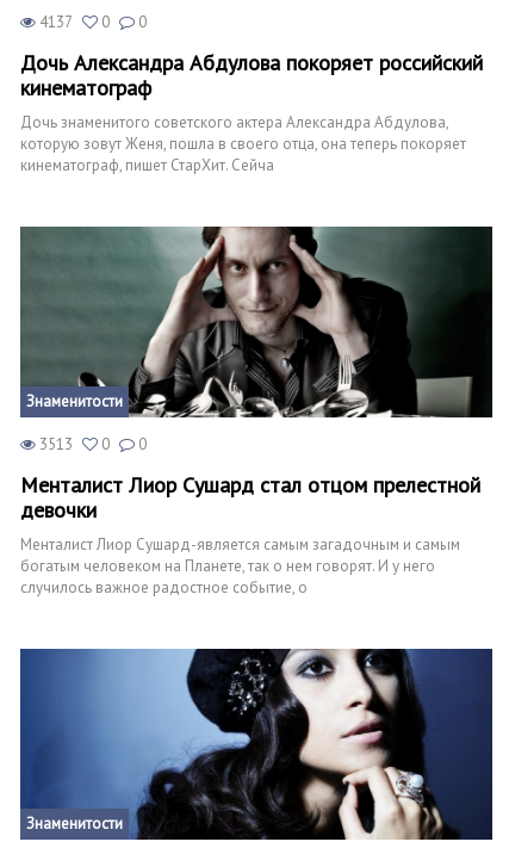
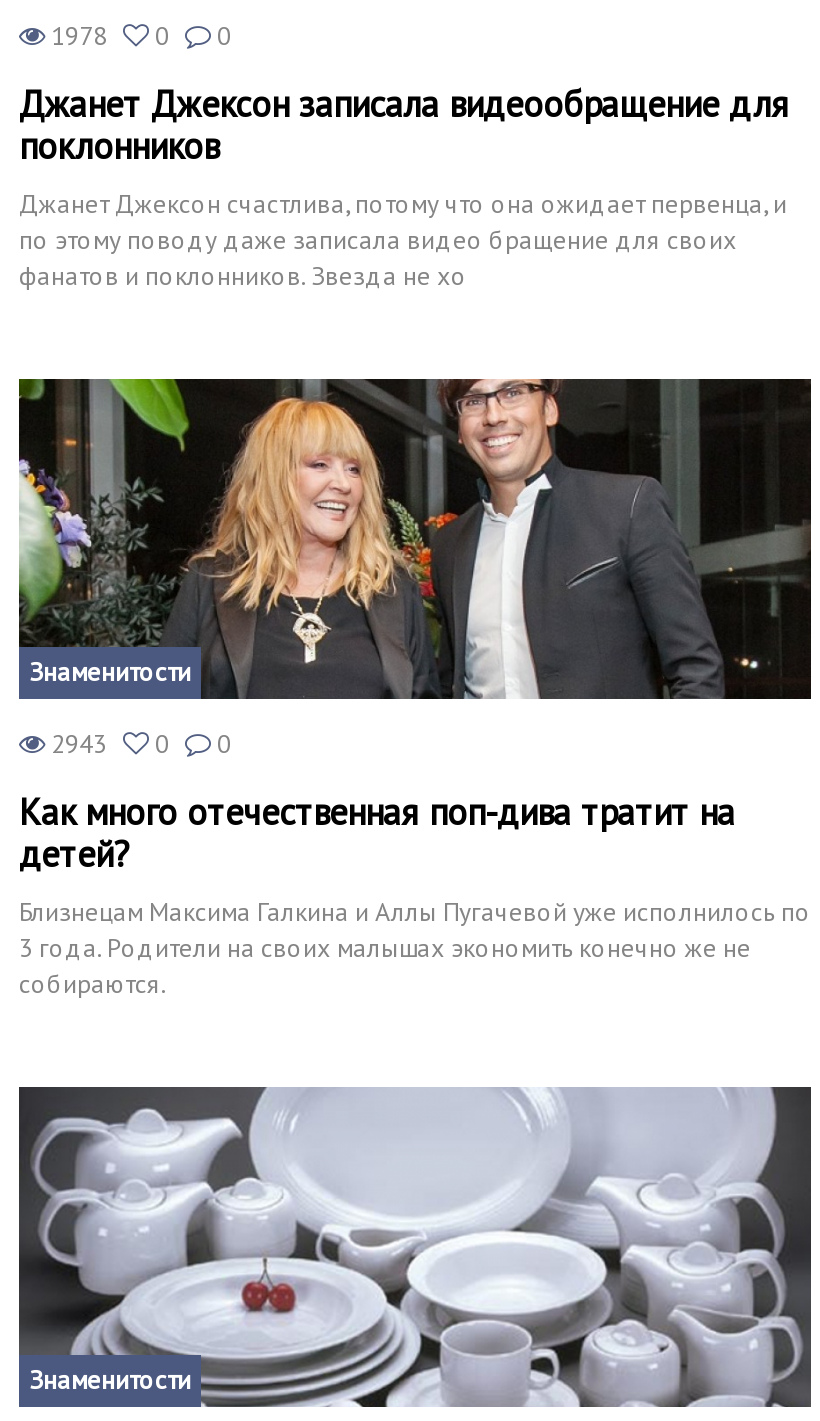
[36,12,147,32] 4137 0 0 -> [45,19,231,53] 1978 0 0
[20,49,483,175] Дочь Александра Абдулова покоряет российский | кинематограф | Дочь знаменитого советского актера Александра Абдулова, | которую зовут Женя, пошла в своего отца, она теперь покоряет | кинематограф, пишет СтарХит. Сейча -> [19,81,789,293] Джанет Джексон записала видеообращение для | поклонников | Джанет Джексон счастлива, потому что она ожидает первенца, и | по этому поводу даже записала видео бращение для своих | фанатов и поклонников. Звезда не хо
[20,225,491,455] [image] | 3513 0 0 -> [19,377,811,761] [image] | 2943 0 0
[20,471,480,598] Менталист Лиор Сушард стал отцом прелестной | девочки | Менталист Лиор Сушард-является самым загадочным и самым | богатым человеком на Планете, так о нем говорят. И у него | случилось важное радостное событие, о -> [19,789,811,1001] Как много отечественная поп-дива тратит на | детей? | Близнецам Максима Галкина и Аллы Пугачевой уже исполнилось по | 3 года. Родители на своих малышах экономить конечно же не | собираются.
[20,648,492,841] [image] -> [19,1085,811,1409] [image]

